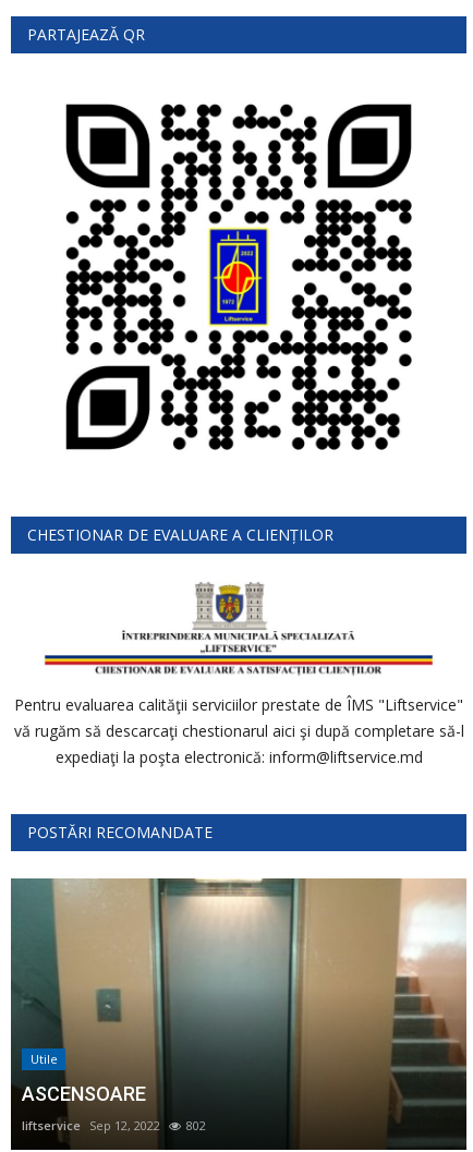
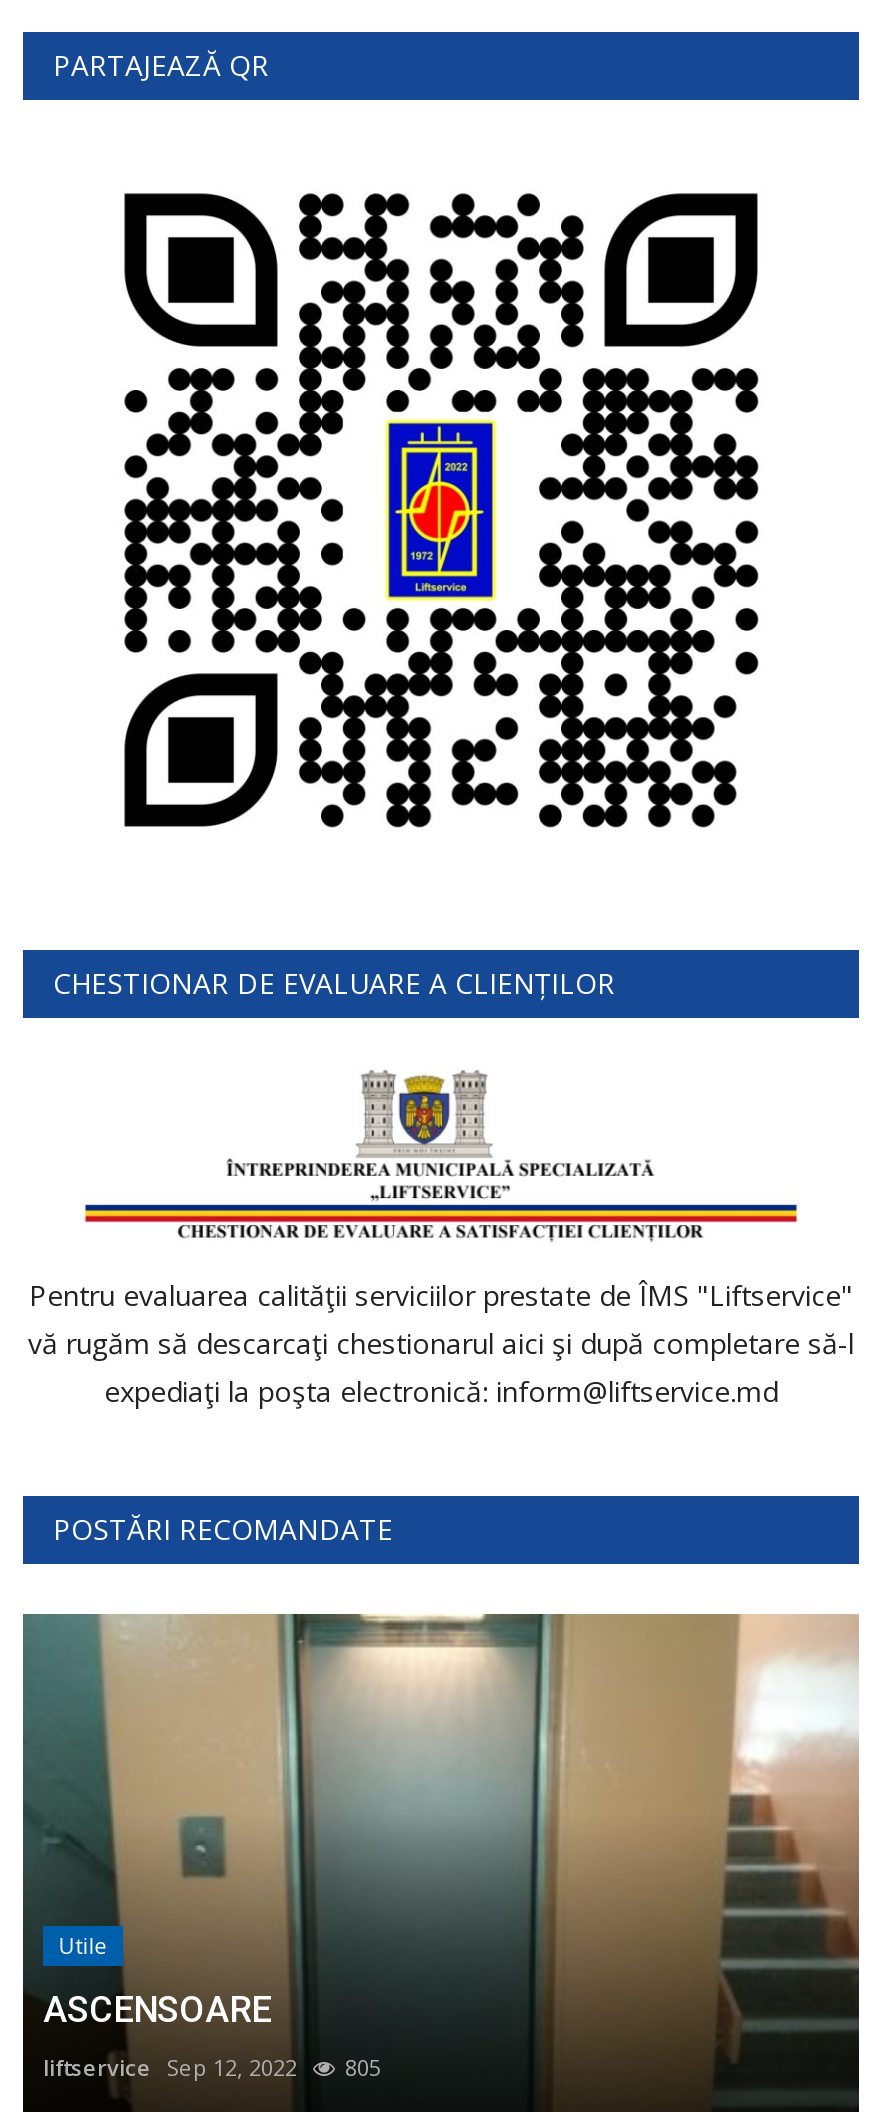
[22,1117,206,1133] liftservice Sep 12, 2022 802 -> [43,2051,381,2081] liftservice Sep 12, 2022 805

